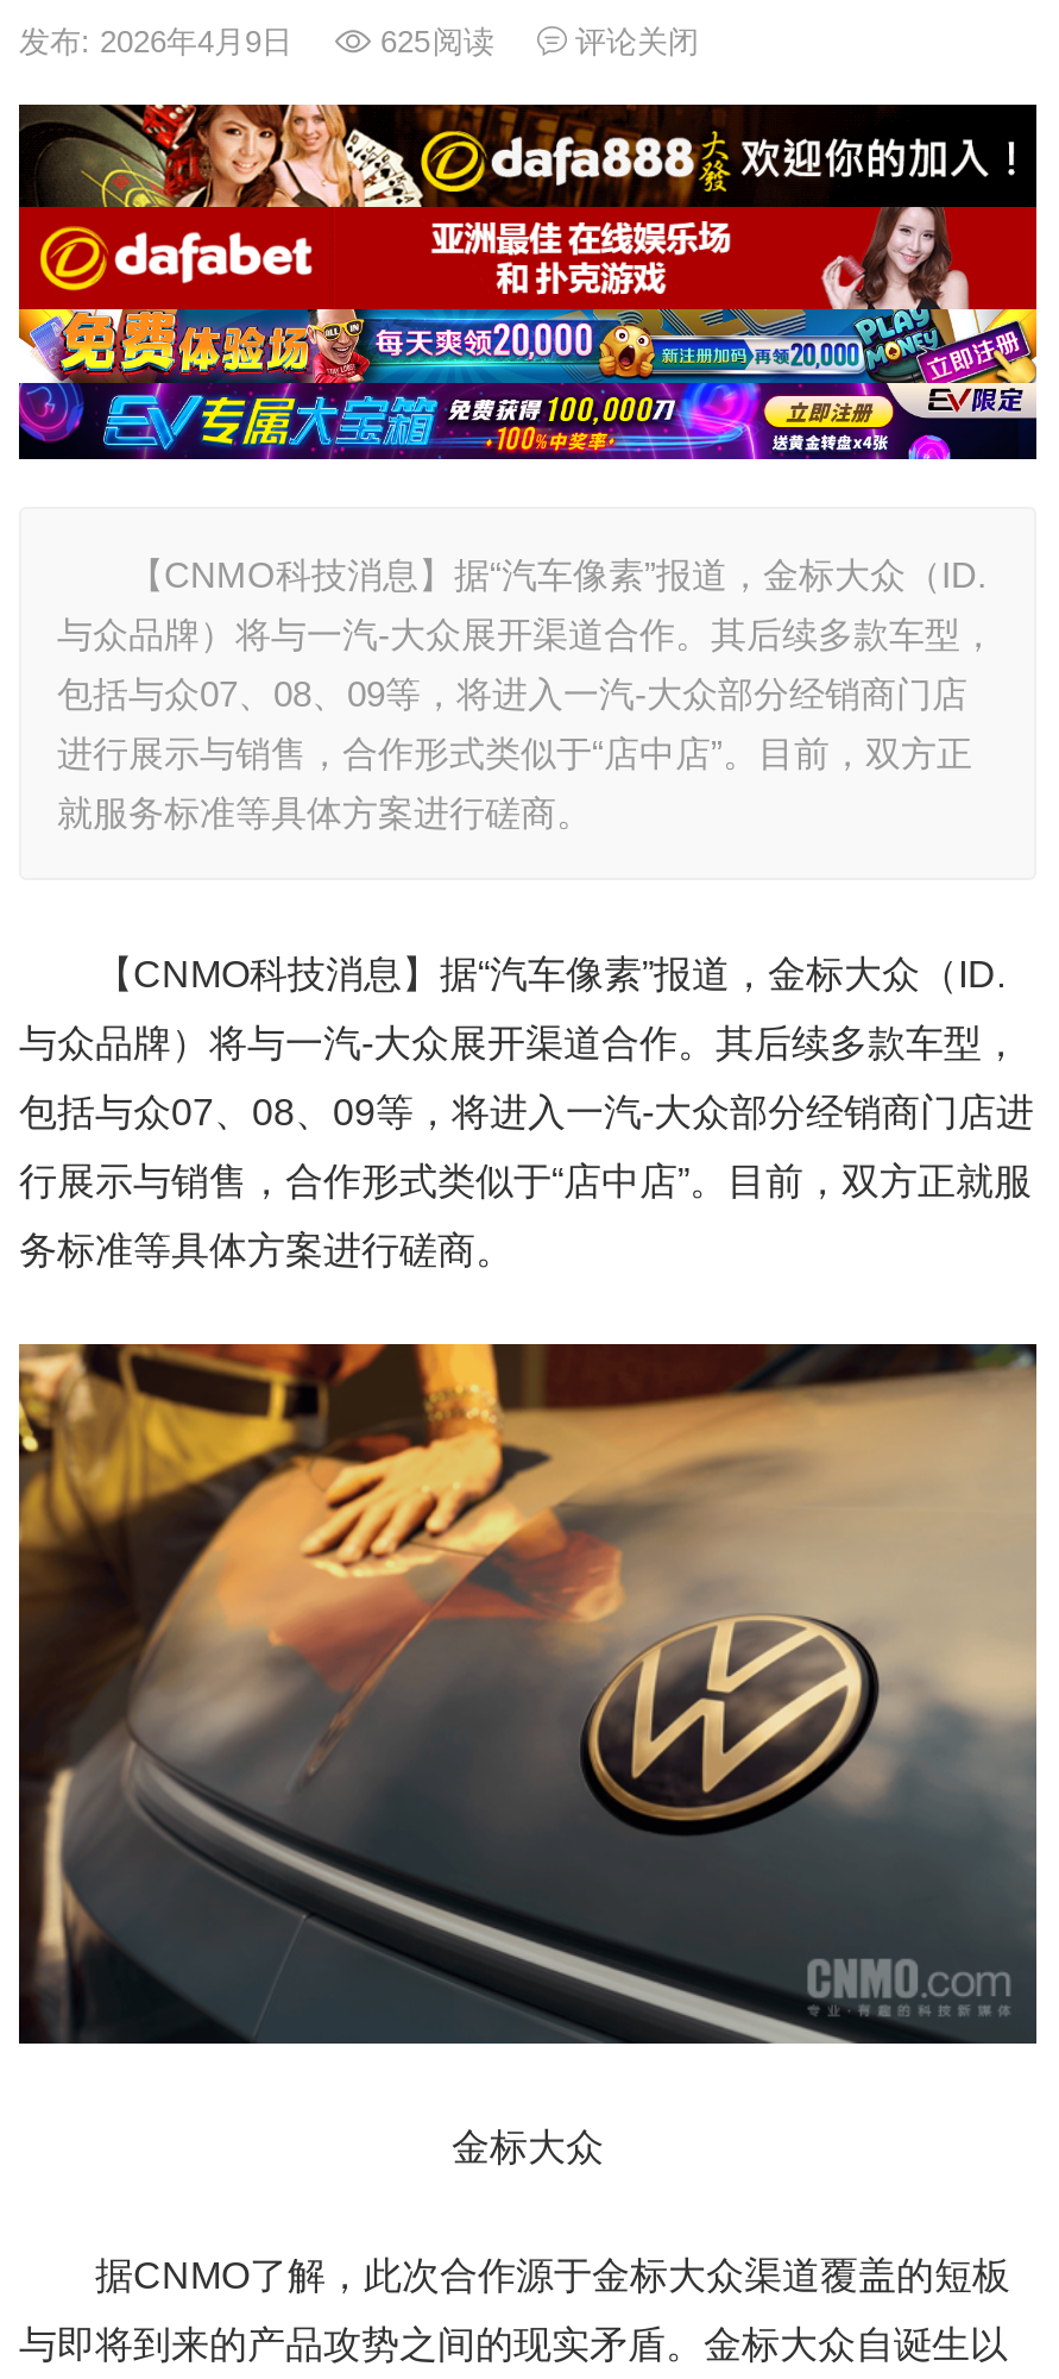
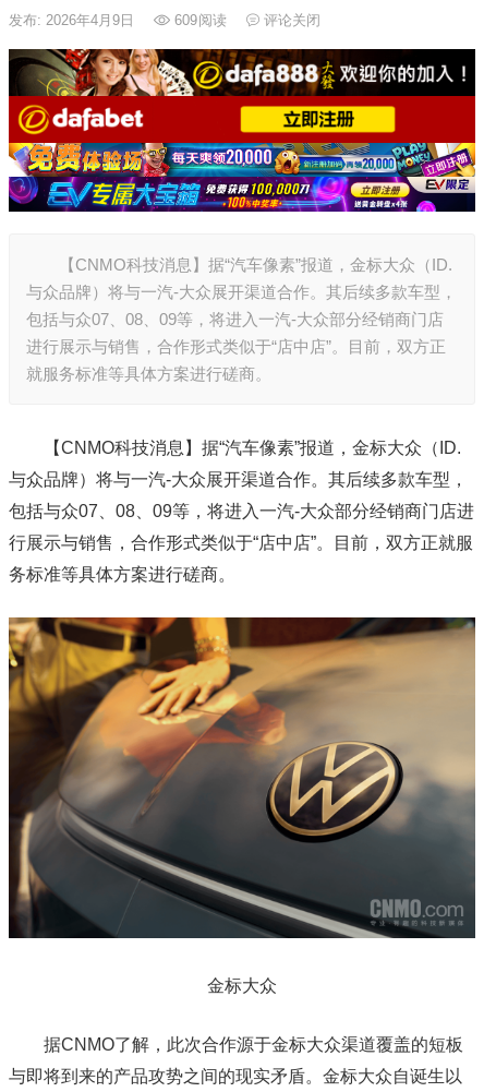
[19,24,699,59] 发布: 2026年4月9日 625阅读 评论关闭 -> [9,12,320,28] 发布: 2026年4月9日 609阅读 评论关闭
[430,205,970,312] [image] -> [198,95,444,144] [image]

